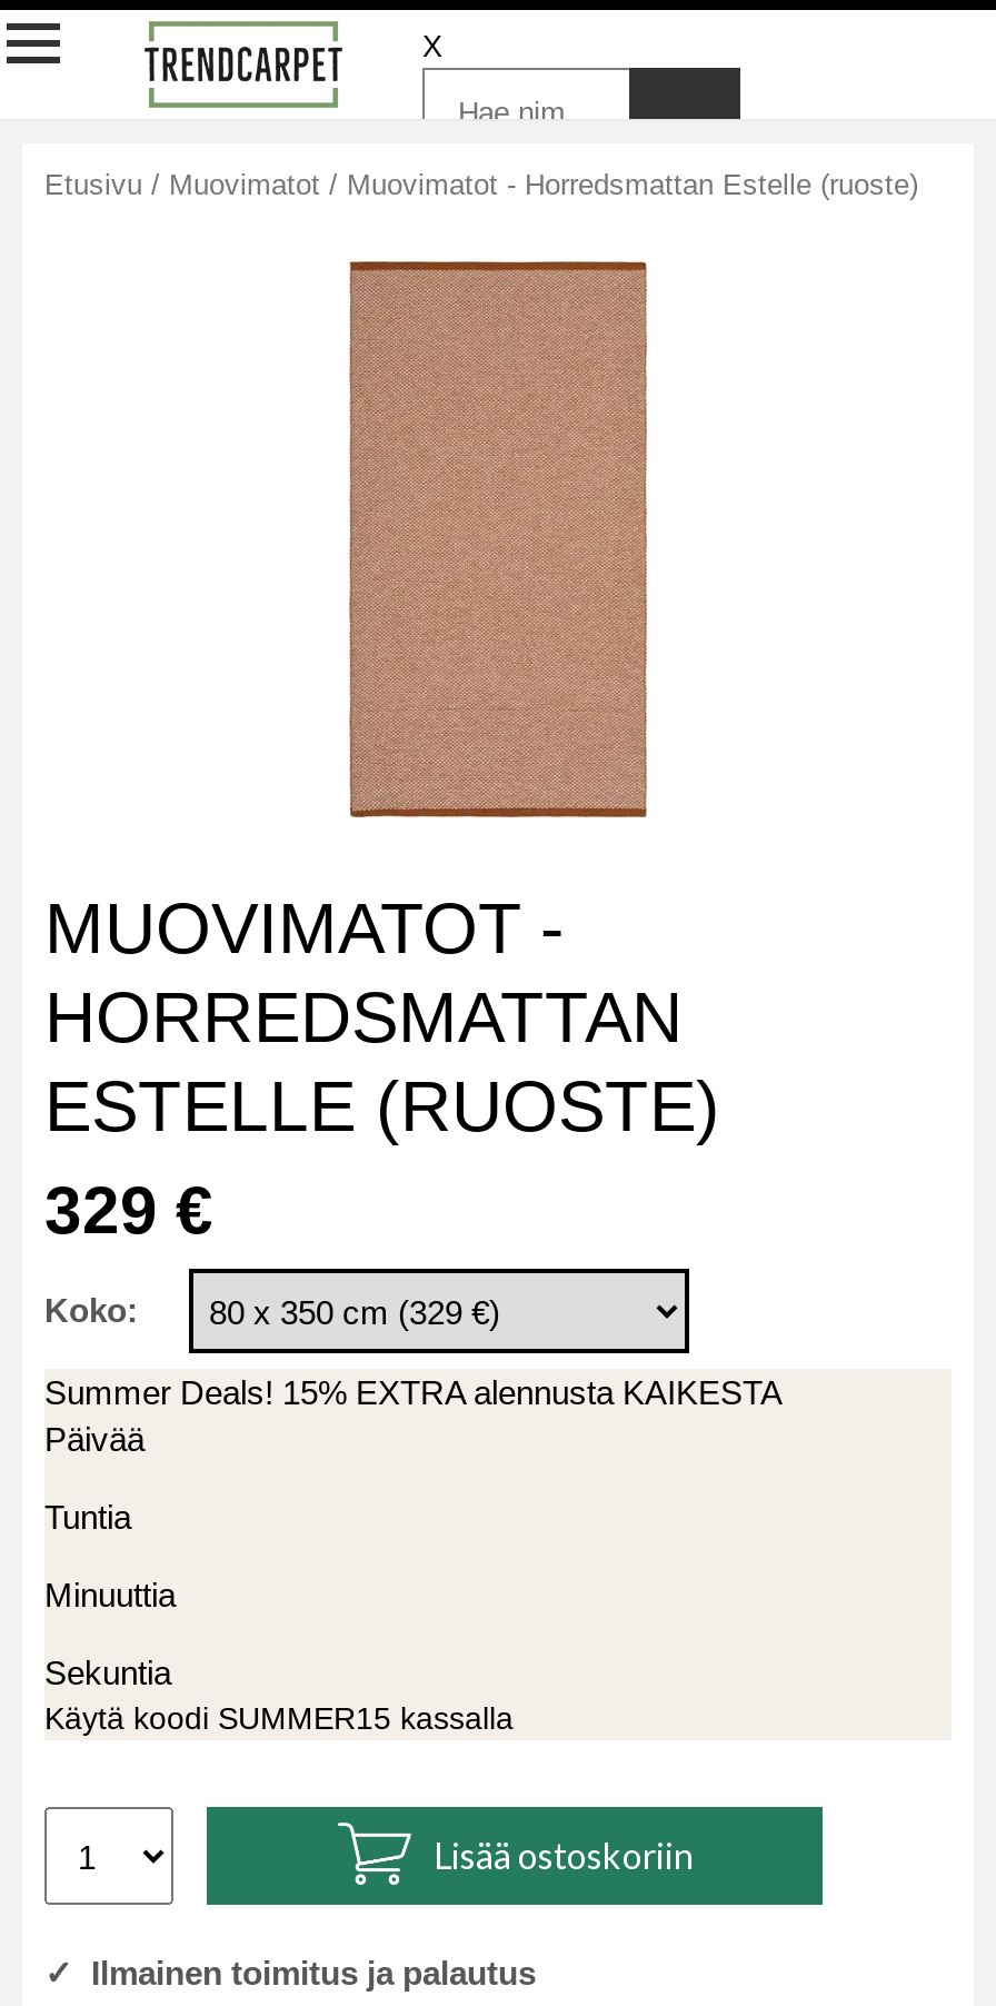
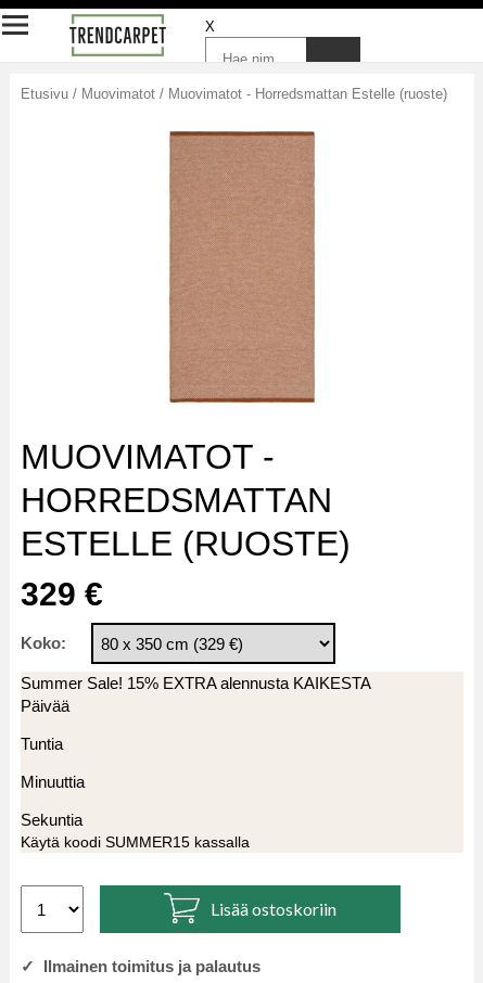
[44,1373,783,1411] Summer Deals! 15% EXTRA alennusta KAIKESTA -> [21,674,371,692] Summer Sale! 15% EXTRA alennusta KAIKESTA

